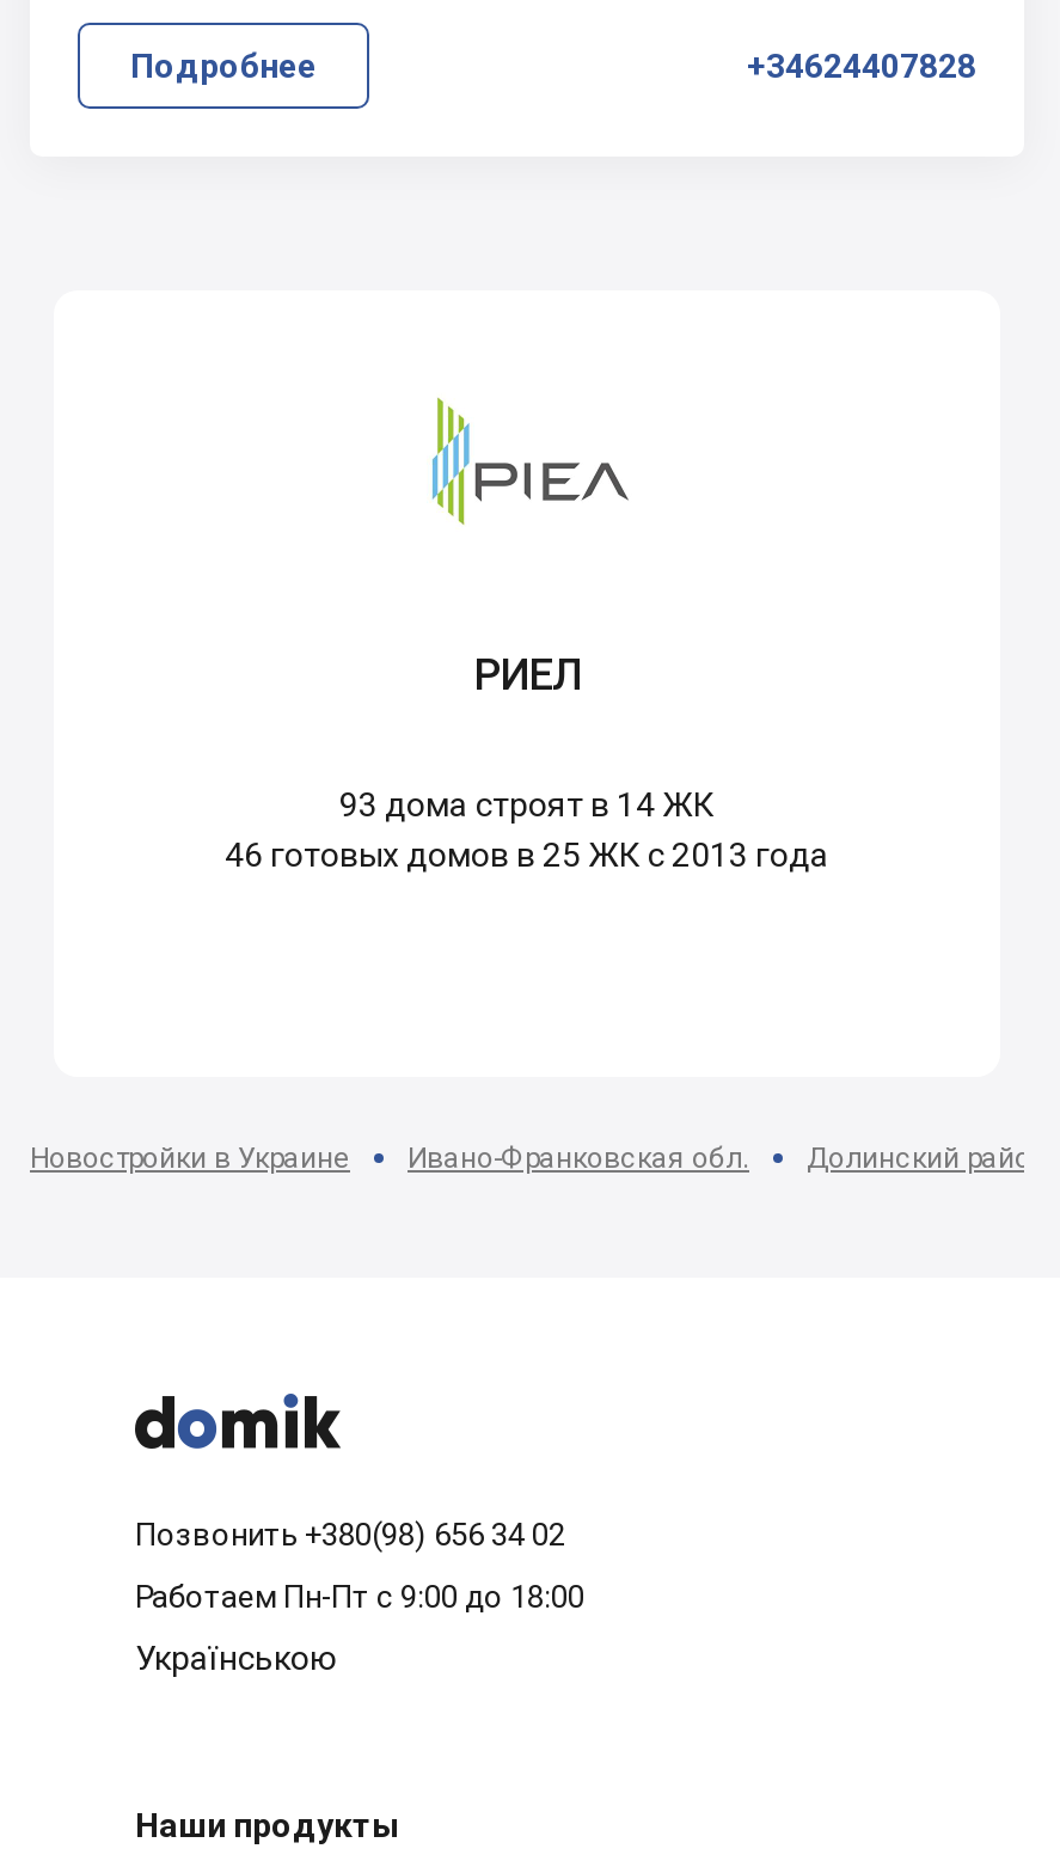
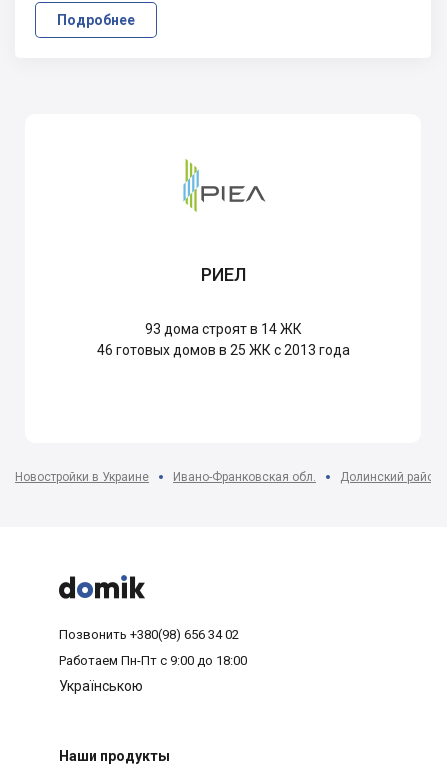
[747,47,976,86] +34624407828 -> none

